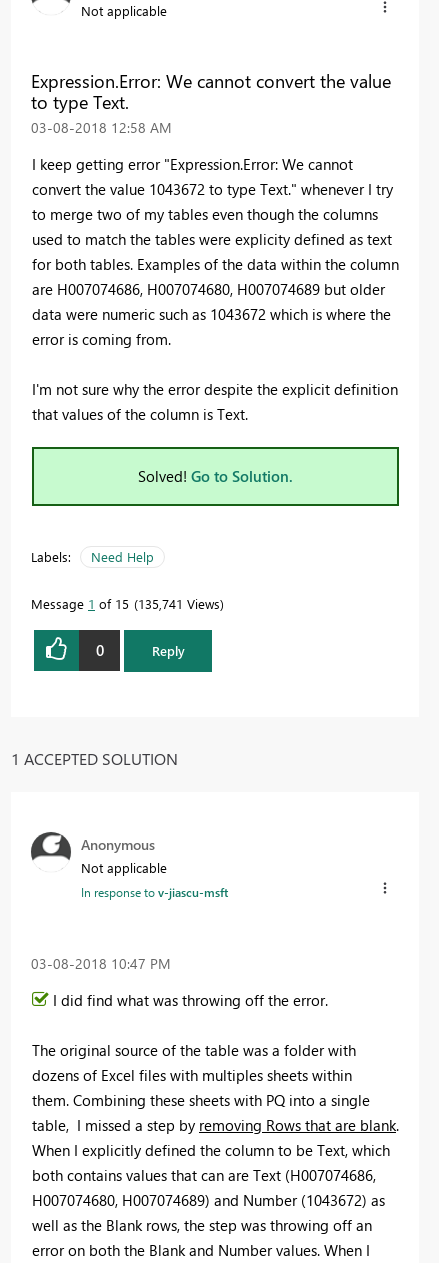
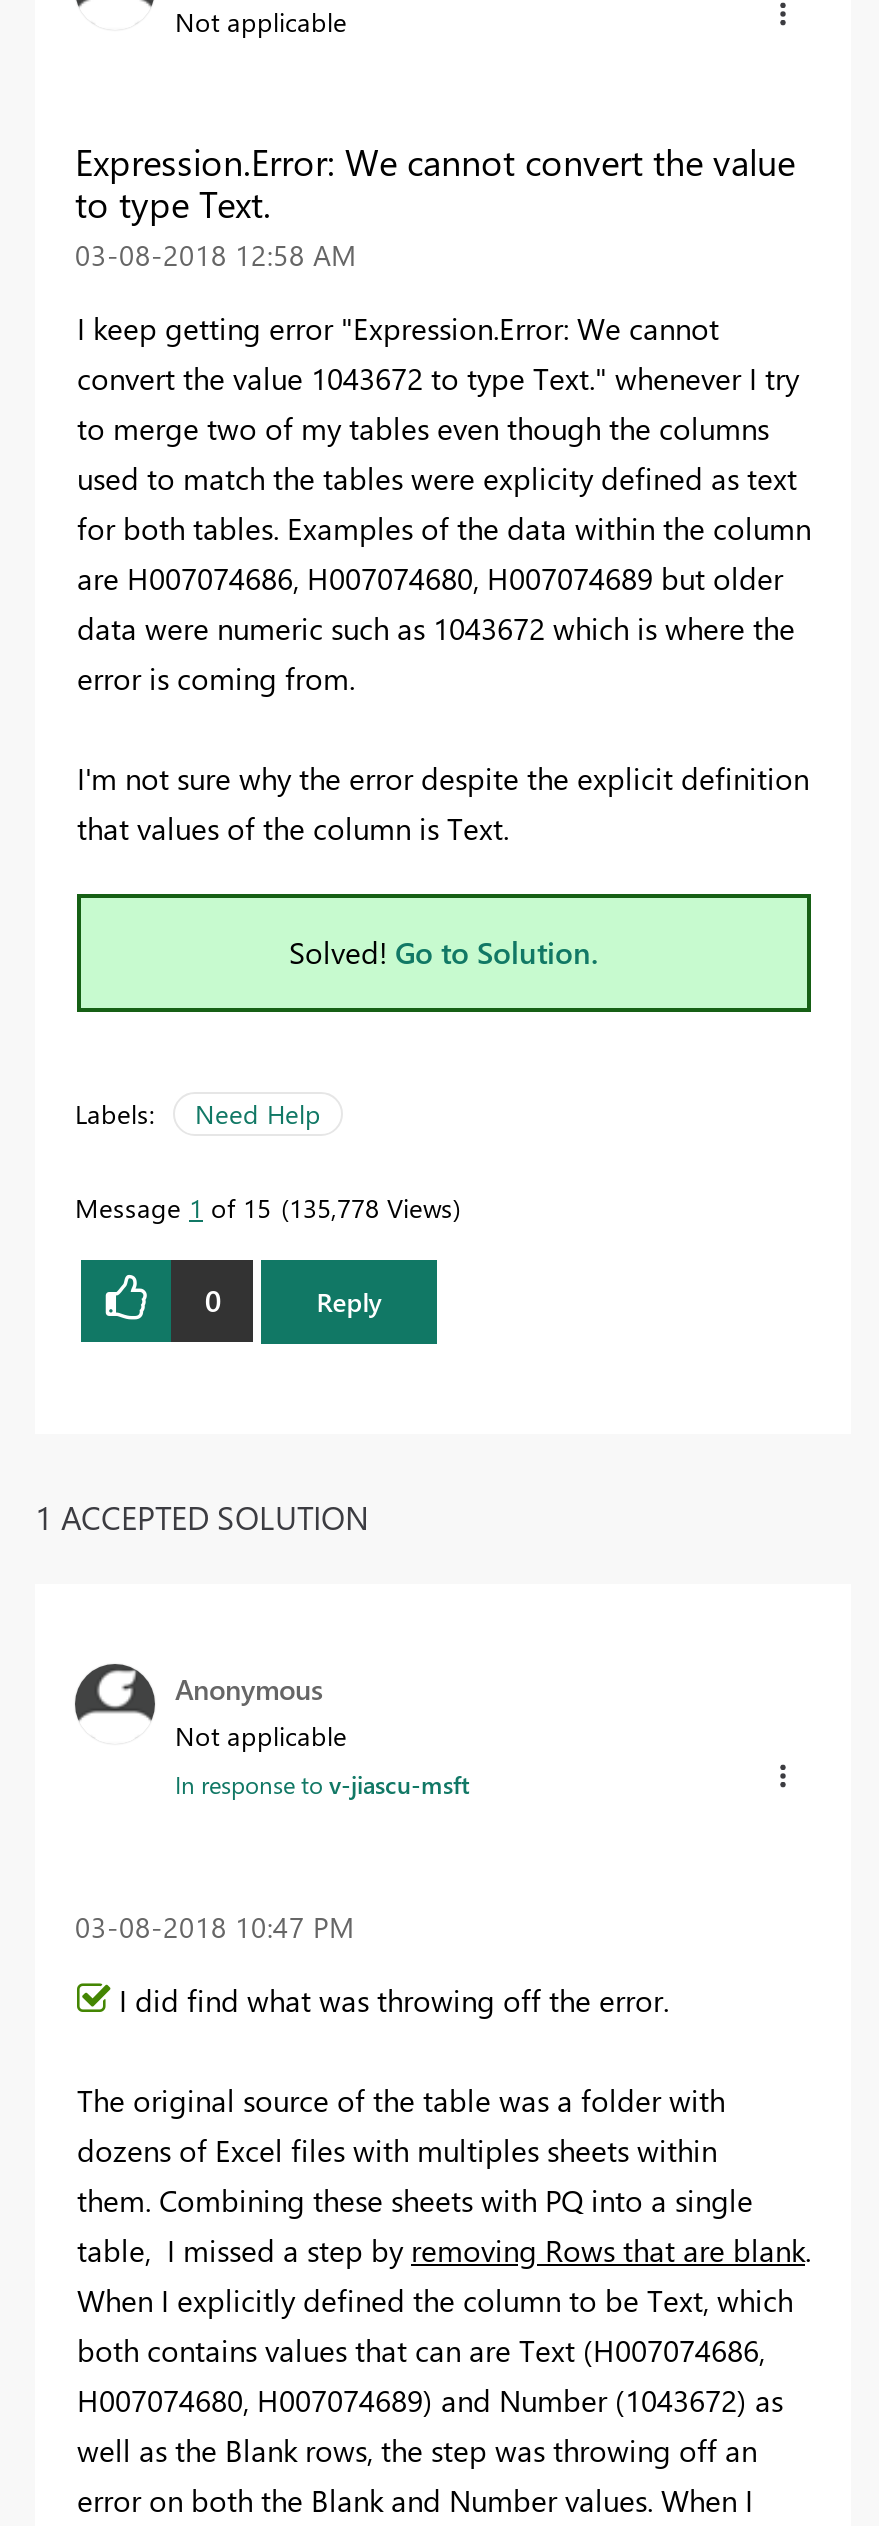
[31,595,220,612] Message 1 of 15 135,741 Views -> [75,1189,453,1223] Message 1 of 15 135,778 Views

